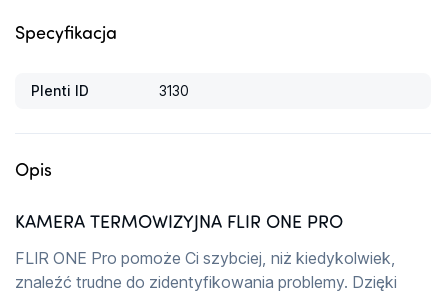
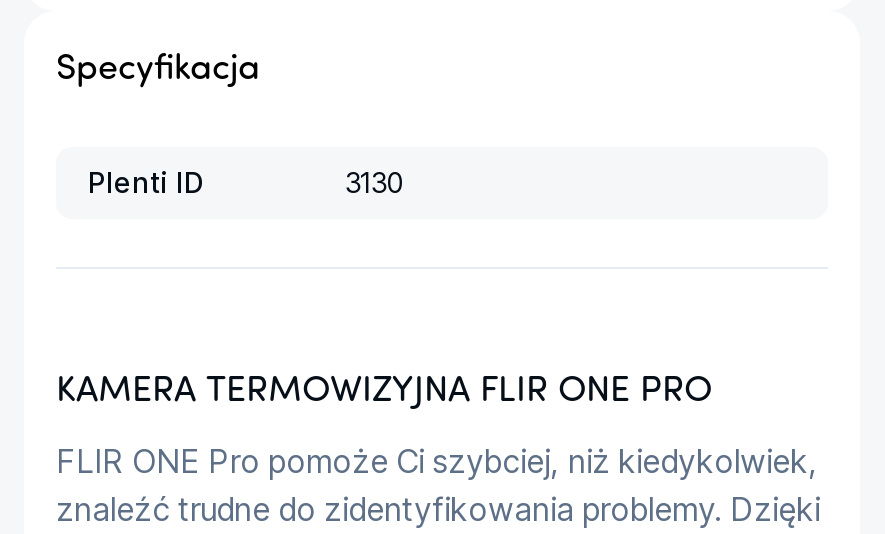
[15,162,52,181] Opis -> none

